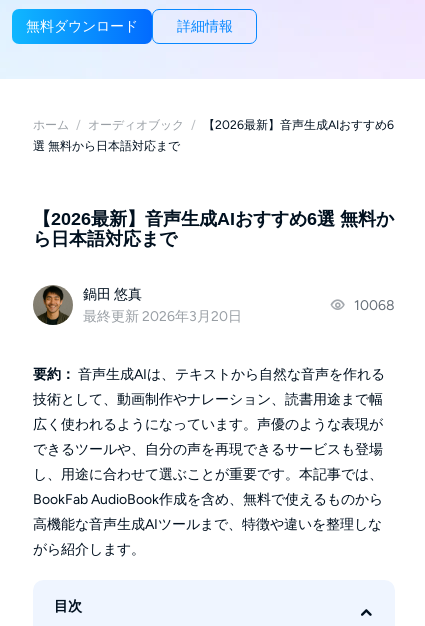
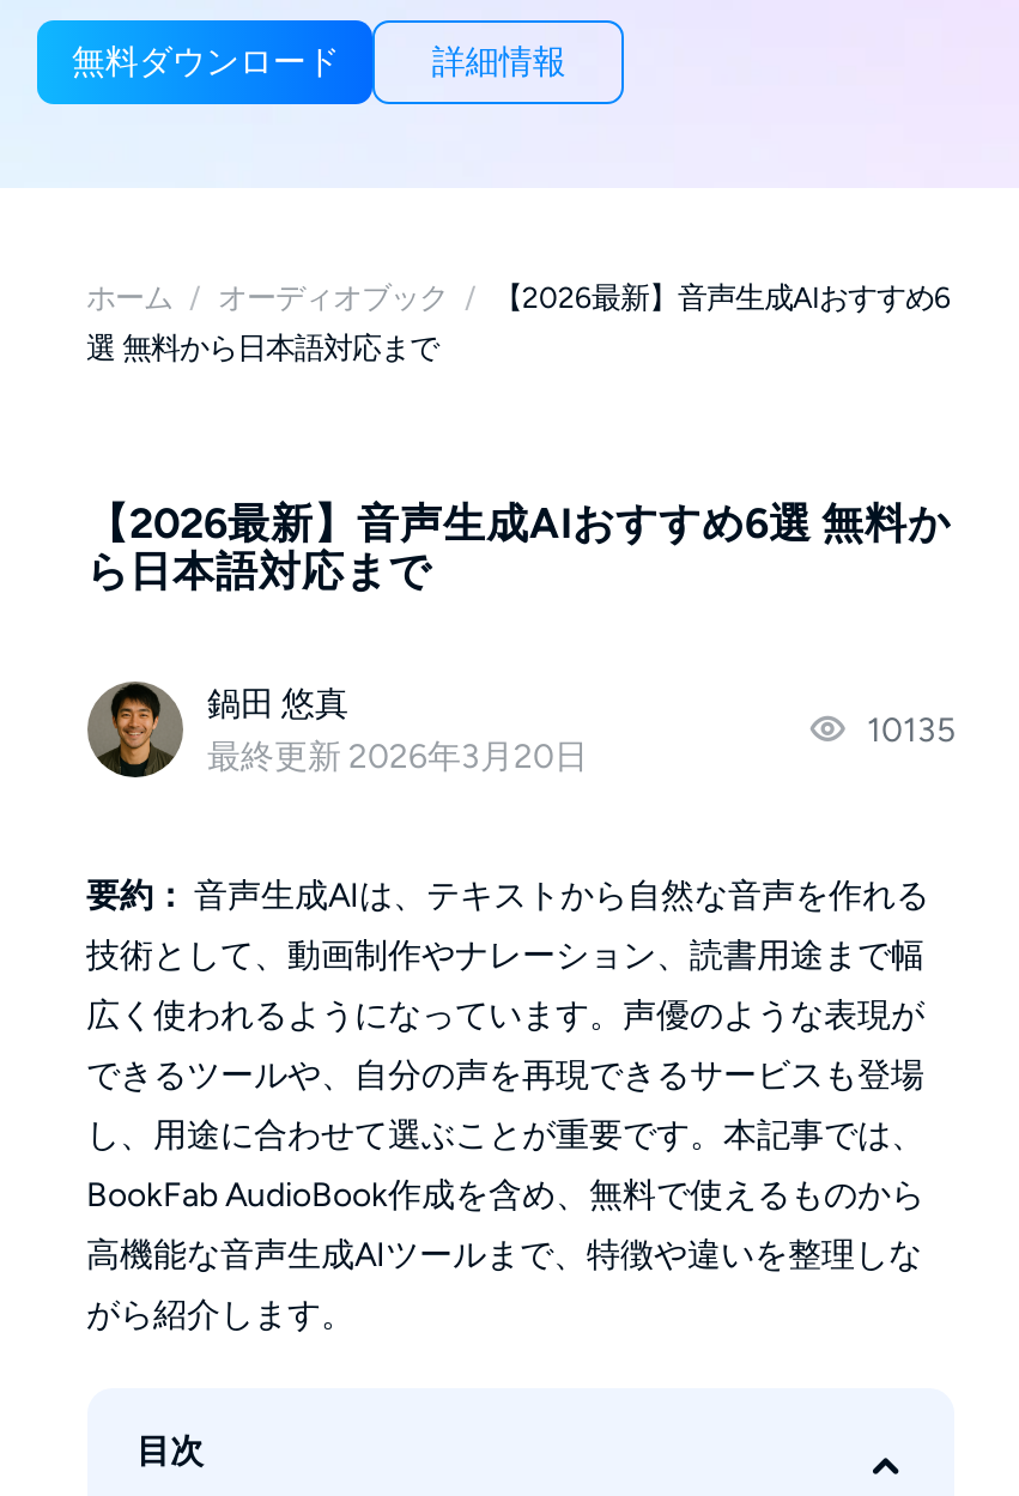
[354,297,395,314] 10068 -> [867,710,956,751] 10135

